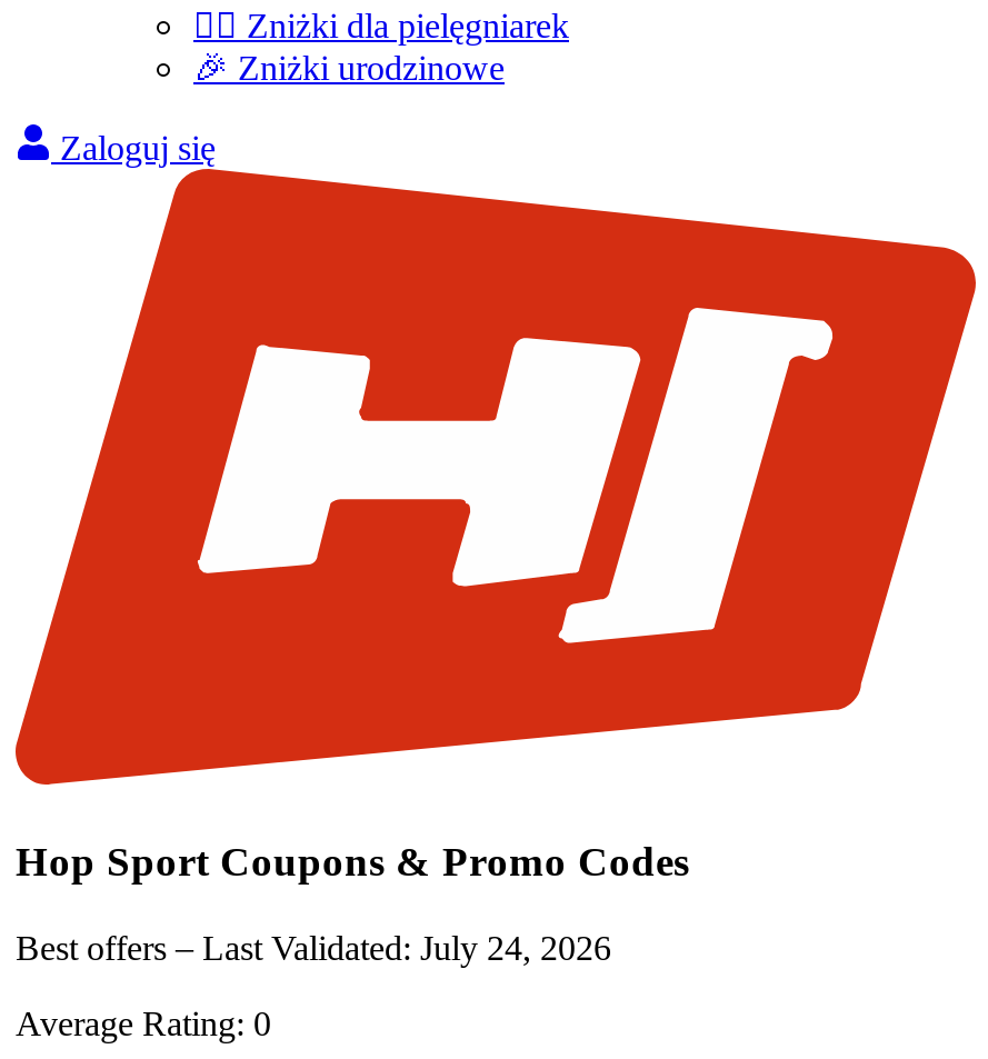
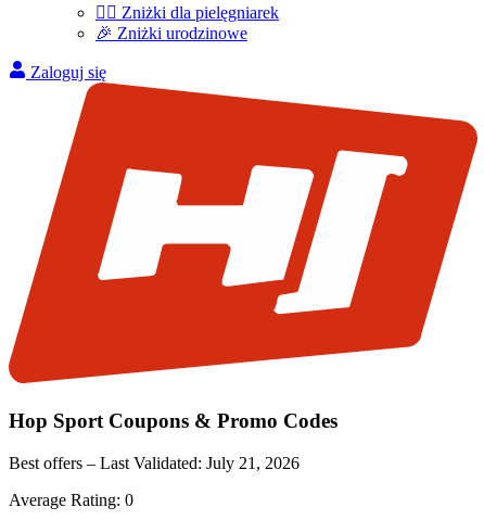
[16,929,611,967] Best offers – Last Validated: July 24, 2026 -> [9,454,300,472] Best offers – Last Validated: July 21, 2026

